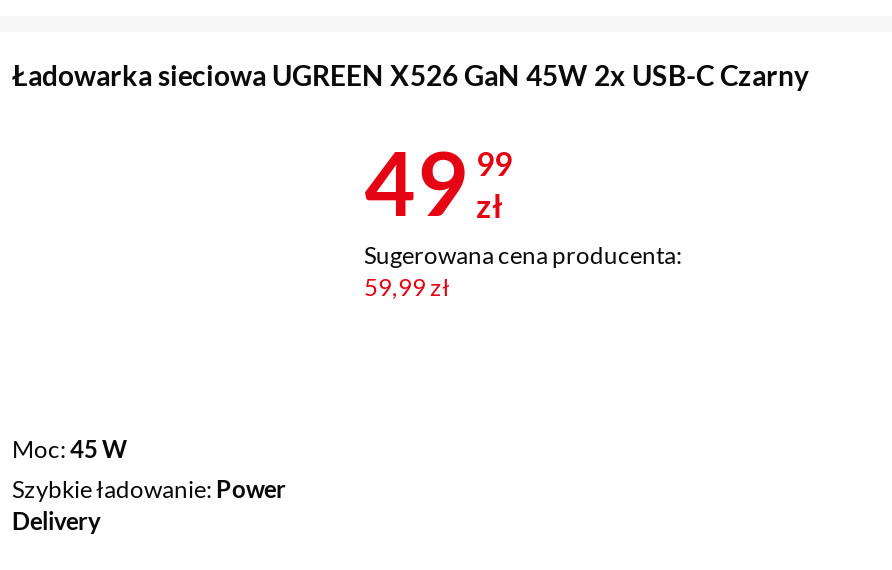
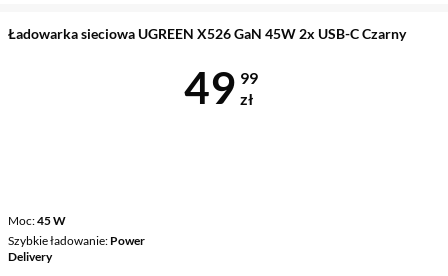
[364,241,682,303] Sugerowana cena producenta: | 59,99 zł -> none

